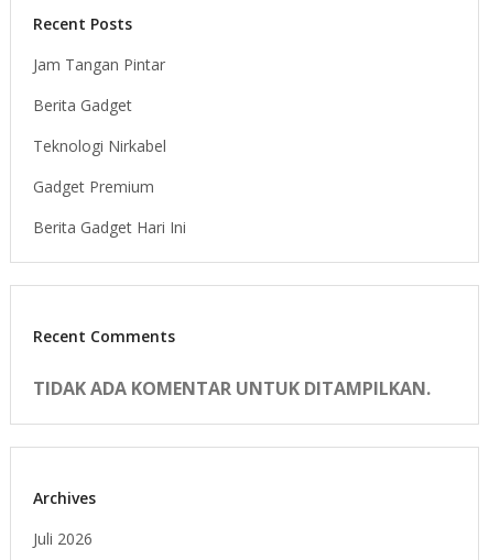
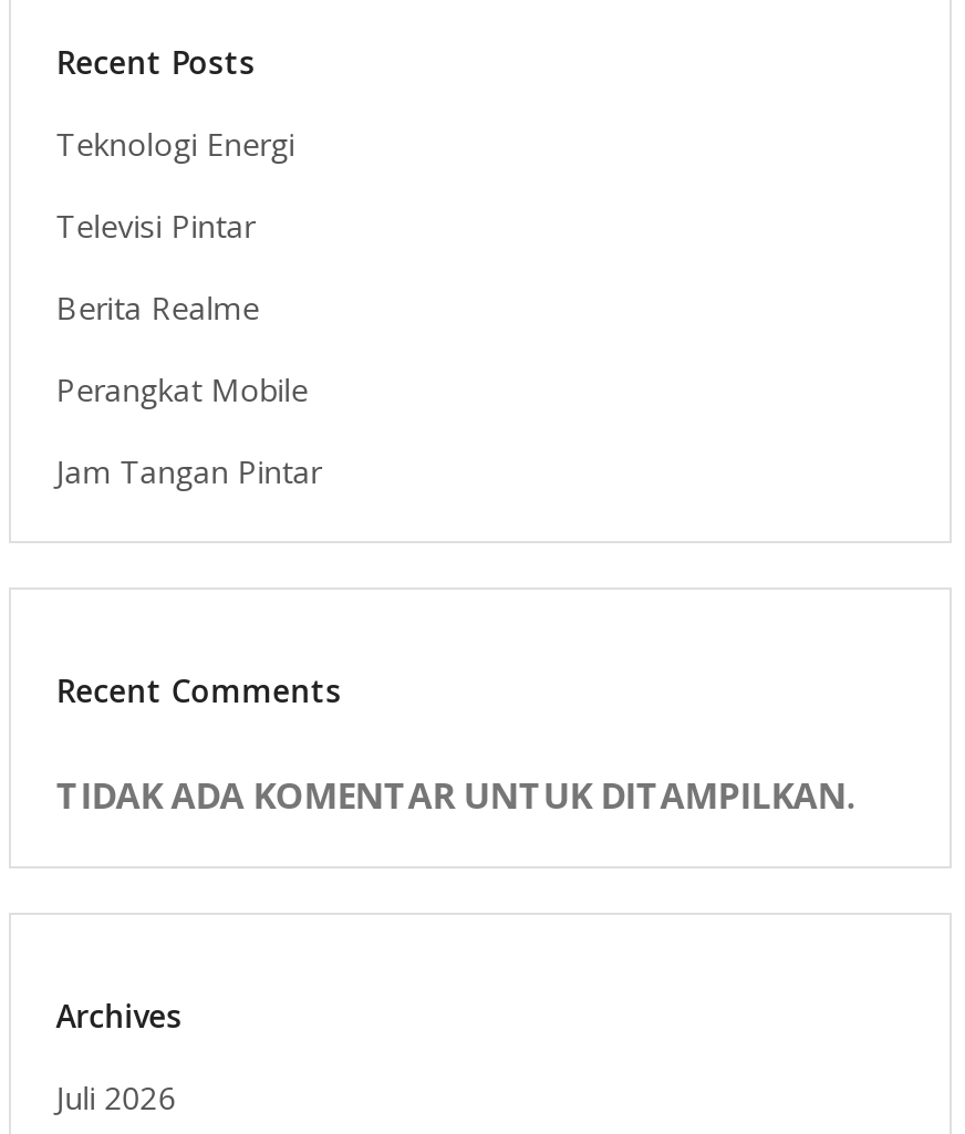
none -> [56,122,308,410] Teknologi Energi | Televisi Pintar | Berita Realme | Perangkat Mobile
moved [33,54,165,75] -> [56,450,321,492]: Jam Tangan Pintar
[33,94,186,237] Berita Gadget | Teknologi Nirkabel | Gadget Premium | Berita Gadget Hari Ini -> none

